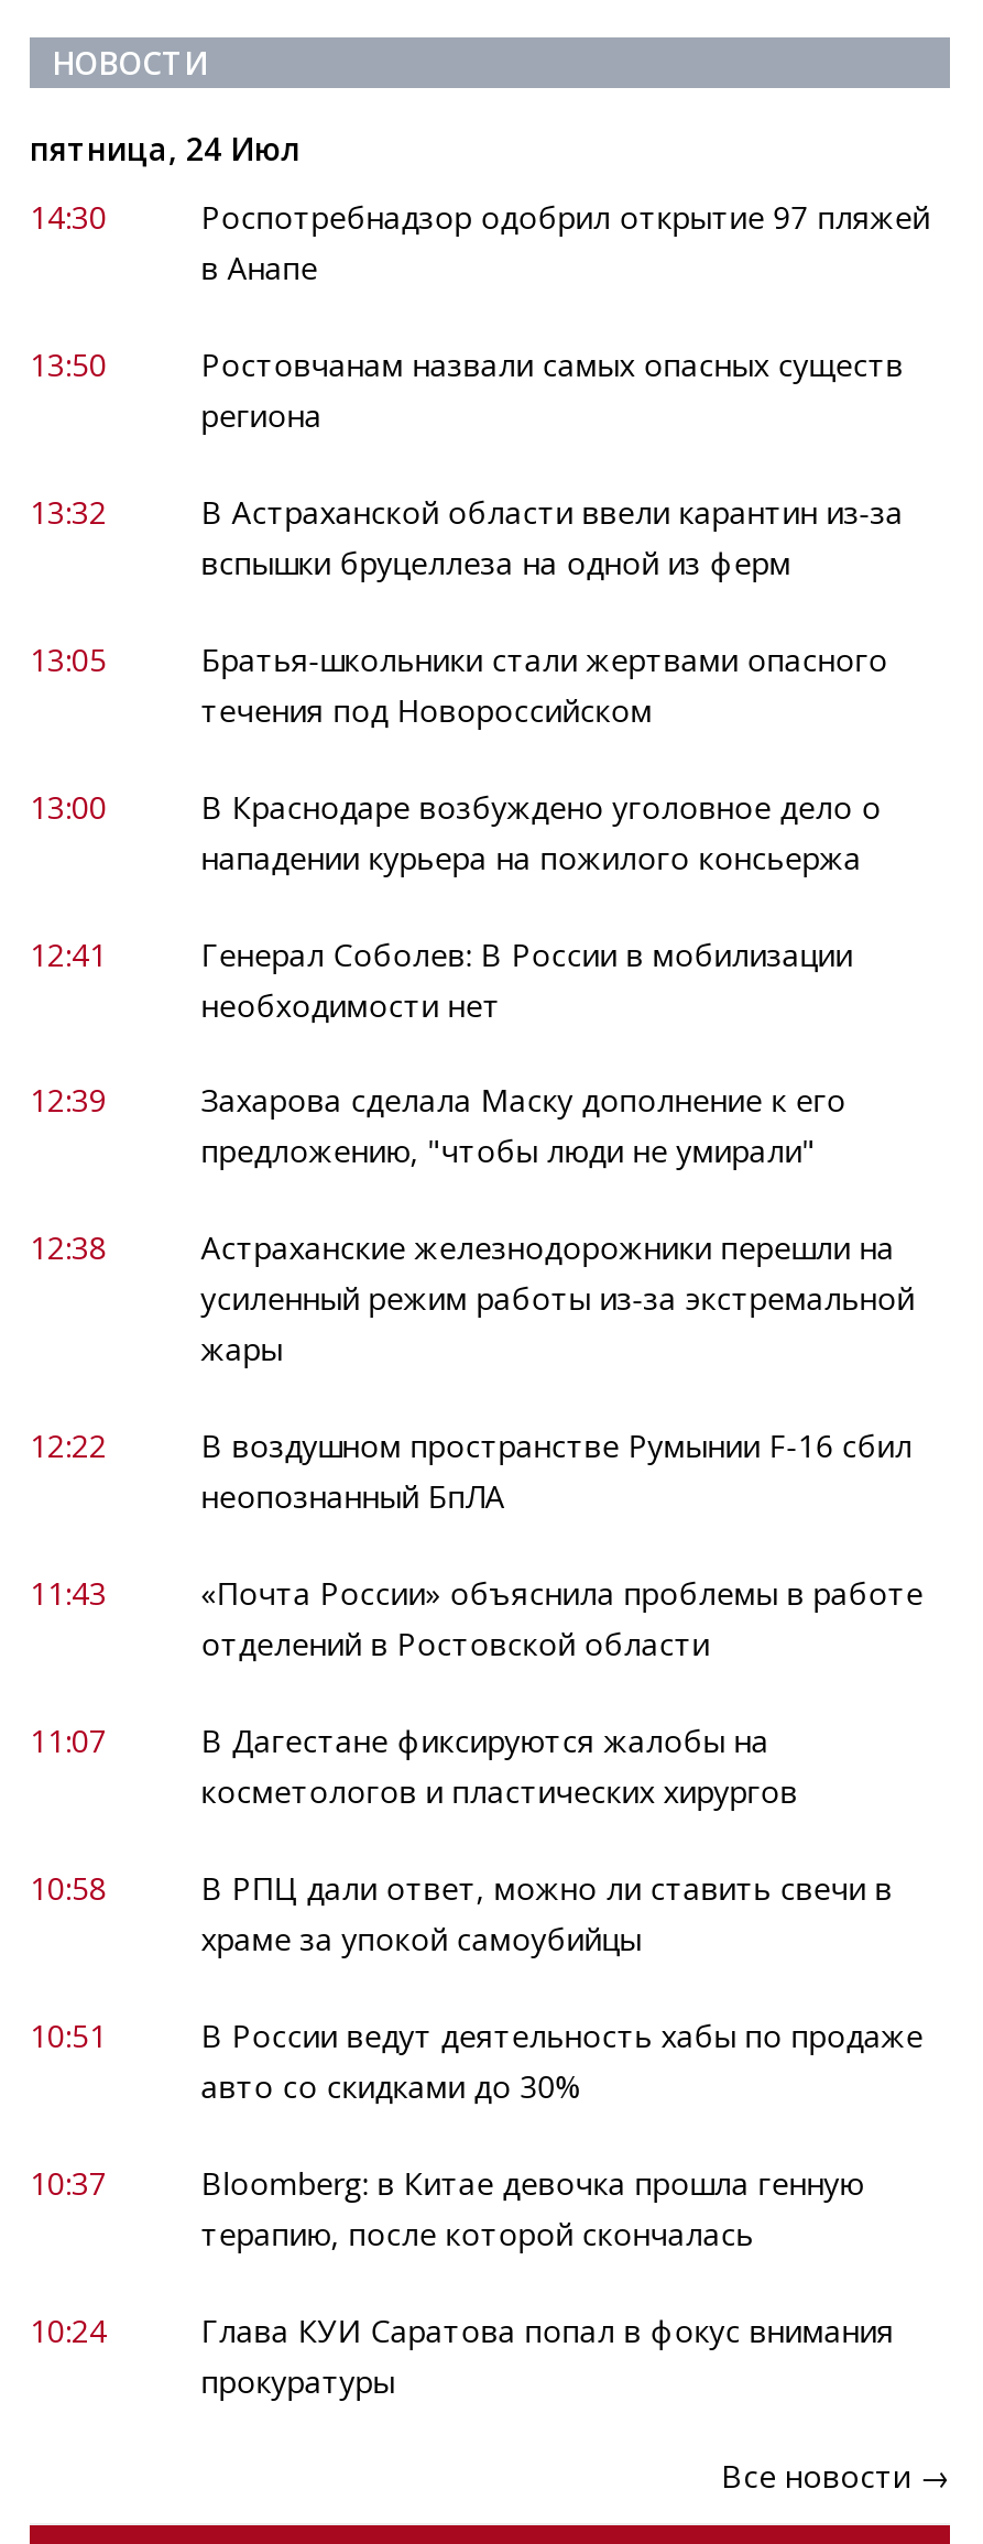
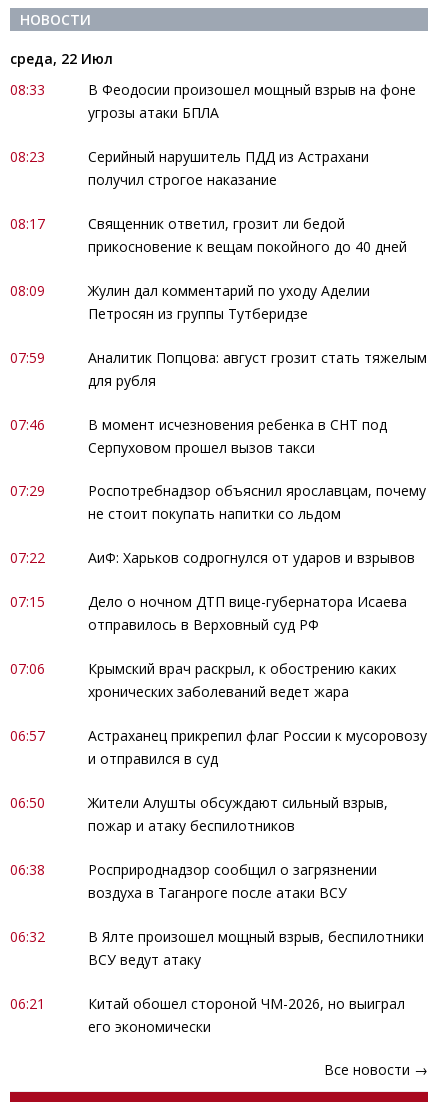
[30,128,301,170] пятница, 24 Июл -> [10,49,113,68] среда, 22 Июл
[30,196,930,288] 14:30 | Роспотребнадзор одобрил открытие 97 пляжей | в Анапе -> [10,80,416,122] 08:33 | В Феодосии произошел мощный взрыв на фоне | угрозы атаки БПЛА
[30,343,903,436] 13:50 | Ростовчанам назвали самых опасных существ | региона -> [10,147,369,189] 08:23 | Серийный нарушитель ПДД из Астрахани | получил строгое наказание
[30,491,903,583] 13:32 | В Астраханской области ввели карантин из-за | вспышки бруцеллеза на одной из ферм -> [10,214,407,256] 08:17 | Священник ответил, грозит ли бедой | прикосновение к вещам покойного до 40 дней
[30,638,888,730] 13:05 | Братья-школьники стали жертвами опасного | течения под Новороссийском -> [10,281,370,323] 08:09 | Жулин дал комментарий по уходу Аделии | Петросян из группы Тутберидзе
[30,785,881,878] 13:00 | В Краснодаре возбуждено уголовное дело о | нападении курьера на пожилого консьержа -> [10,348,427,390] 07:59 | Аналитик Попцова: август грозит стать тяжелым | для рубля
[30,932,852,1025] 12:41 | Генерал Соболев: В России в мобилизации | необходимости нет -> [10,414,387,456] 07:46 | В момент исчезновения ребенка в СНТ под | Серпуховом прошел вызов такси
[30,1080,846,1172] 12:39 | Захарова сделала Маску дополнение к его | предложению, "чтобы люди не умирали" -> [10,481,426,523] 07:29 | Роспотребнадзор объяснил ярославцам, почему | не стоит покупать напитки со льдом
[30,1227,914,1370] 12:38 | Астраханские железнодорожники перешли на | усиленный режим работы из-за экстремальной | жары -> [10,548,415,567] 07:22 | АиФ: Харьков содрогнулся от ударов и взрывов
[30,1425,912,1517] 12:22 | В воздушном пространстве Румынии F-16 сбил | неопознанный БпЛА -> [10,592,407,634] 07:15 | Дело о ночном ДТП вице-губернатора Исаева | отправилось в Верховный суд РФ
[30,1572,923,1665] 11:43 | «Почта России» объяснила проблемы в работе | отделений в Ростовской области -> [10,659,396,701] 07:06 | Крымский врач раскрыл, к обострению каких | хронических заболеваний ведет жара
[30,1719,797,1812] 11:07 | В Дагестане фиксируются жалобы на | косметологов и пластических хирургов -> [10,726,427,768] 06:57 | Астраханец прикрепил флаг России к мусоровозу | и отправился в суд
[30,1867,892,1959] 10:58 | В РПЦ дали ответ, можно ли ставить свечи в | храме за упокой самоубийцы -> [10,793,388,835] 06:50 | Жители Алушты обсуждают сильный взрыв, | пожар и атаку беспилотников
[30,2014,923,2106] 10:51 | В России ведут деятельность хабы по продаже | авто со скидками до 30% -> [10,860,377,902] 06:38 | Росприроднадзор сообщил о загрязнении | воздуха в Таганроге после атаки ВСУ
[30,2161,863,2254] 10:37 | Bloomberg: в Китае девочка прошла генную | терапию, после которой скончалась -> [10,927,424,969] 06:32 | В Ялте произошел мощный взрыв, беспилотники | ВСУ ведут атаку
[30,2308,894,2401] 10:24 | Глава КУИ Саратова попал в фокус внимания | прокуратуры -> [10,993,405,1035] 06:21 | Китай обошел стороной ЧМ-2026, но выиграл | его экономически

